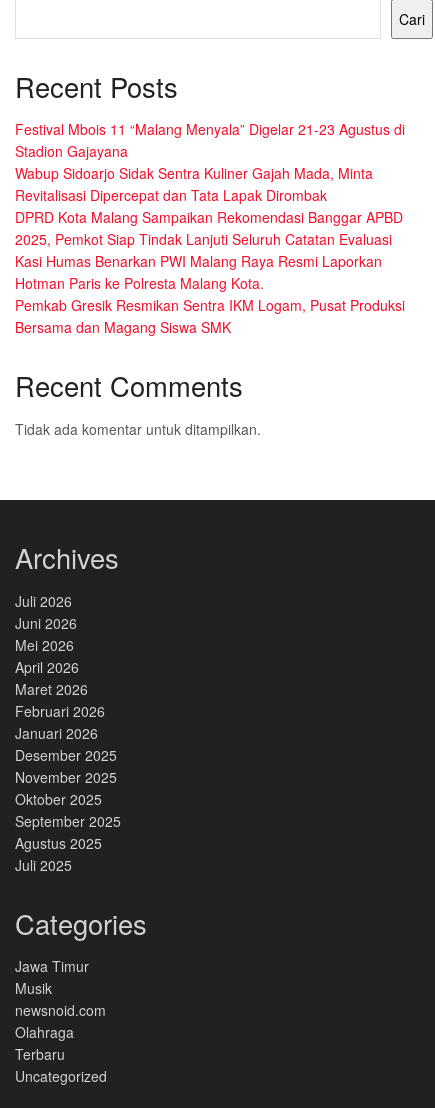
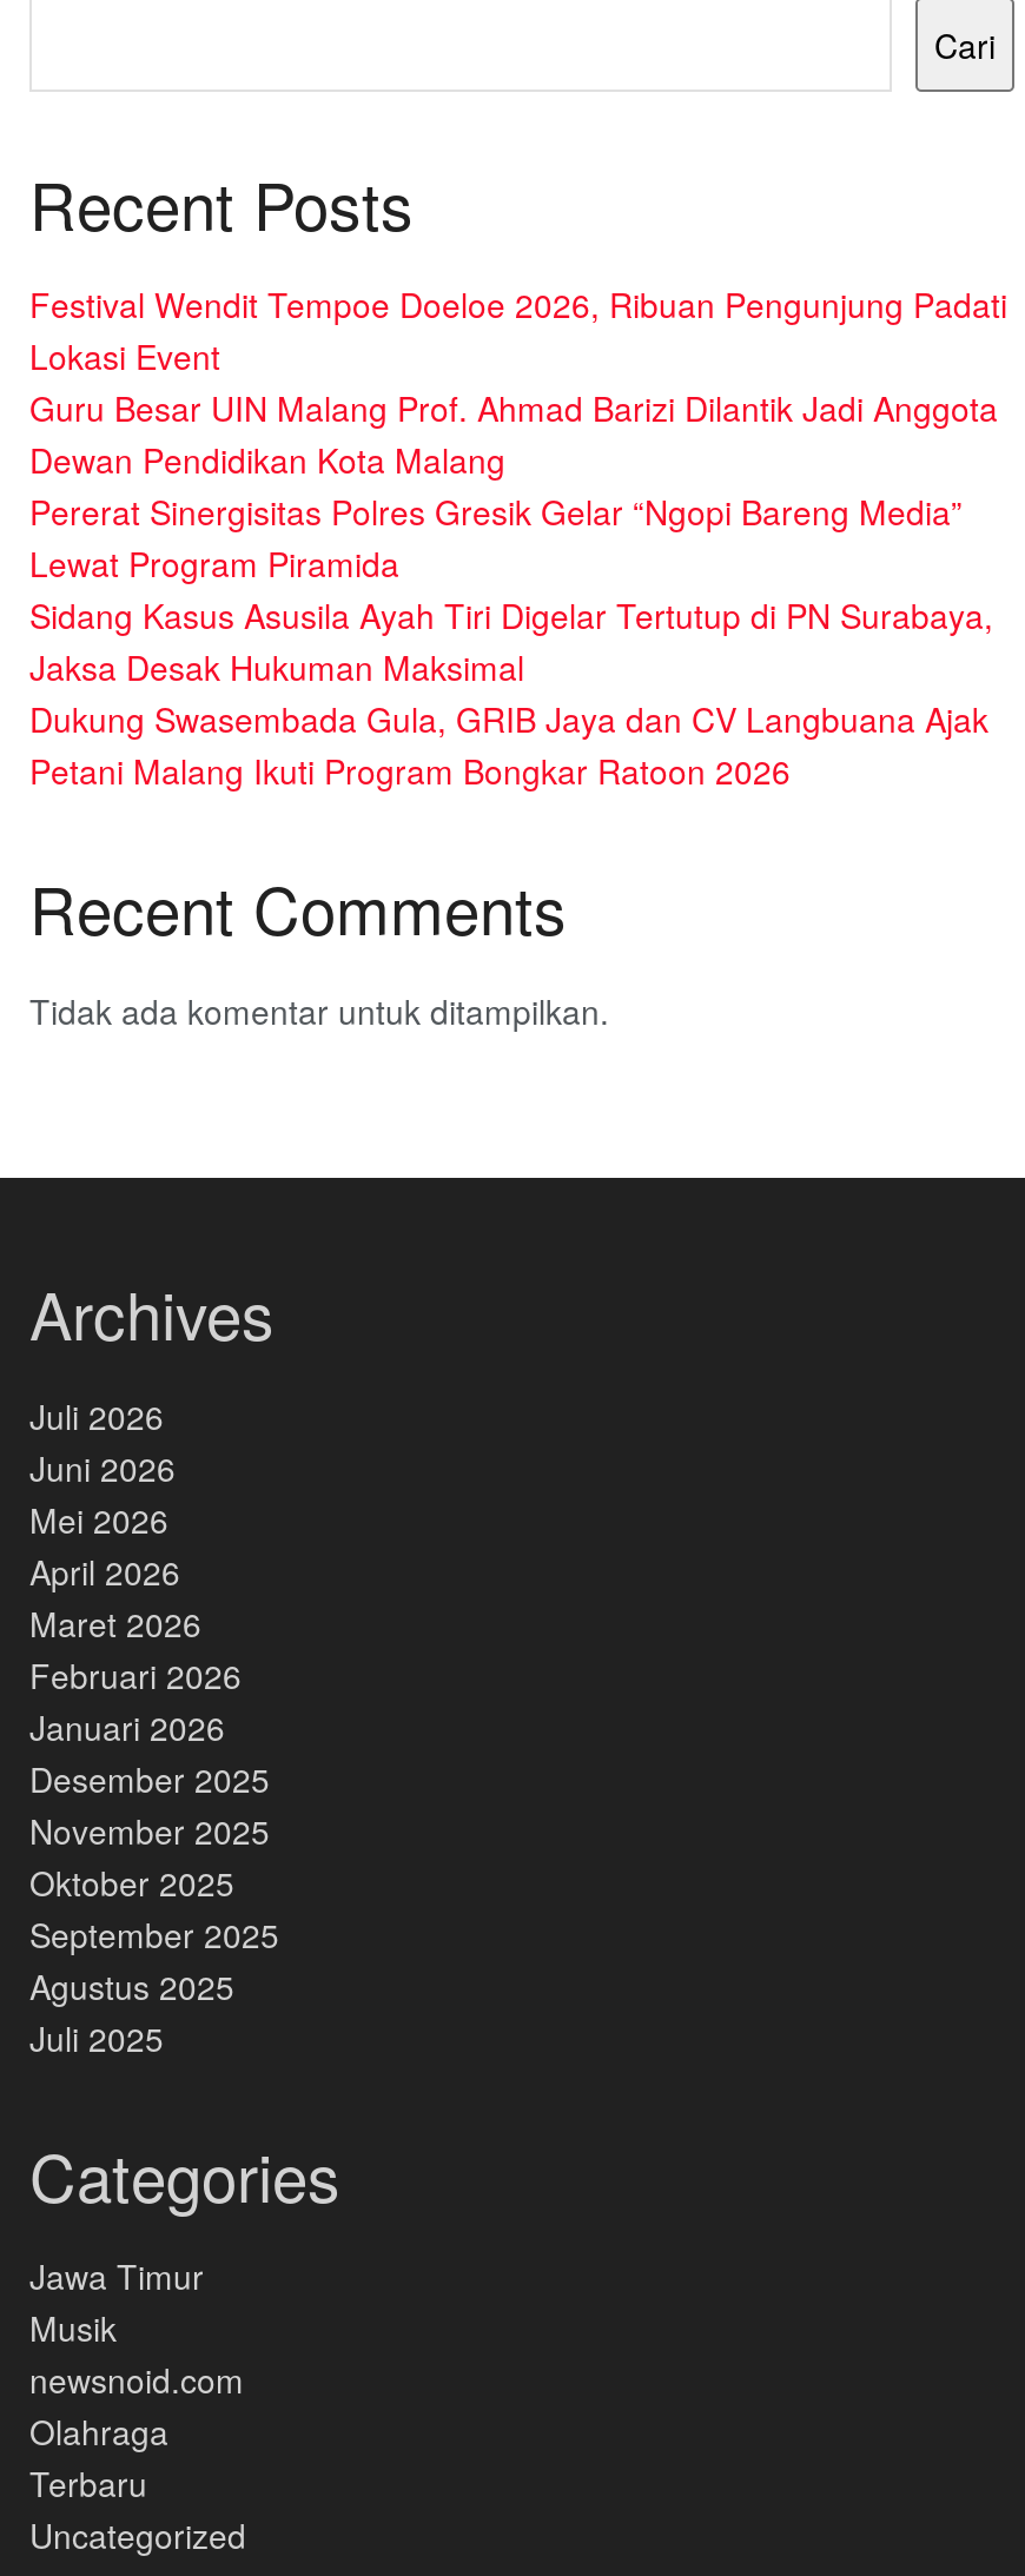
[15,119,405,337] Festival Mbois 11 “Malang Menyala” Digelar 21-23 Agustus di | Stadion Gajayana | Wabup Sidoarjo Sidak Sentra Kuliner Gajah Mada, Minta | Revitalisasi Dipercepat dan Tata Lapak Dirombak | DPRD Kota Malang Sampaikan Rekomendasi Banggar APBD | 2025, Pemkot Siap Tindak Lanjuti Seluruh Catatan Evaluasi | Kasi Humas Benarkan PWI Malang Raya Resmi Laporkan | Hotman Paris ke Polresta Malang Kota. | Pemkab Gresik Resmikan Sentra IKM Logam, Pusat Produksi | Bersama dan Magang Siswa SMK -> [29,282,1007,795] Festival Wendit Tempoe Doeloe 2026, Ribuan Pengunjung Padati | Lokasi Event | Guru Besar UIN Malang Prof. Ahmad Barizi Dilantik Jadi Anggota | Dewan Pendidikan Kota Malang | Pererat Sinergisitas Polres Gresik Gelar “Ngopi Bareng Media” | Lewat Program Piramida | Sidang Kasus Asusila Ayah Tiri Digelar Tertutup di PN Surabaya, | Jaksa Desak Hukuman Maksimal | Dukung Swasembada Gula, GRIB Jaya dan CV Langbuana Ajak | Petani Malang Ikuti Program Bongkar Ratoon 2026

